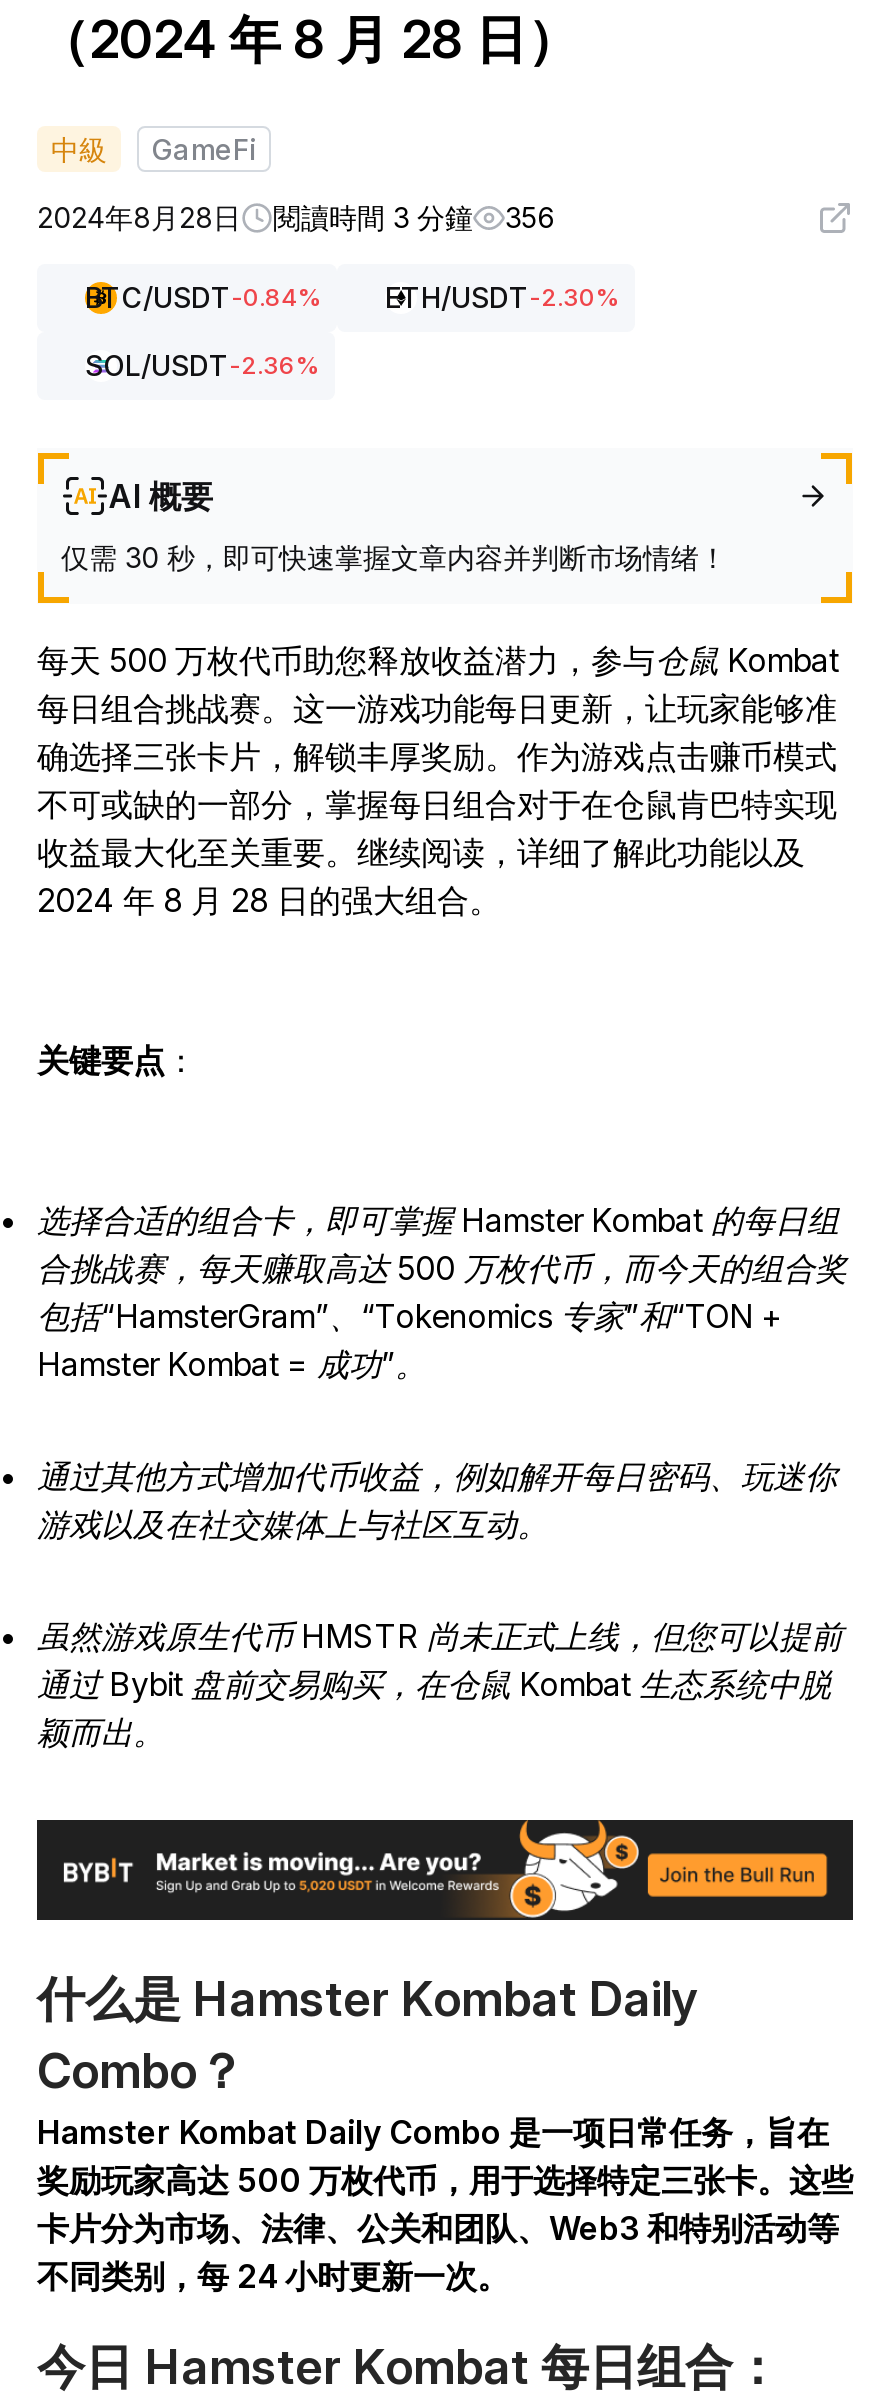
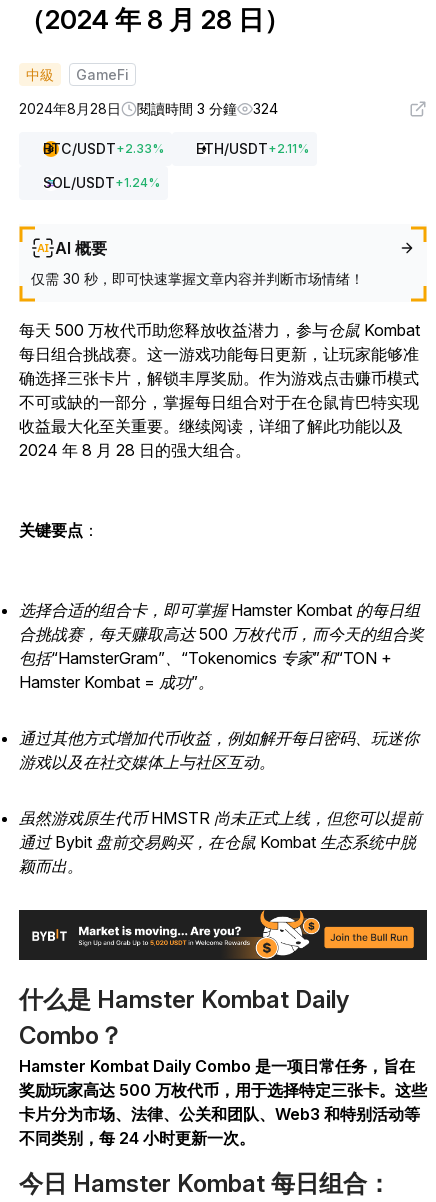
[37,200,555,234] 2024年8月28日 閱讀時間 3 分鐘 356 -> [19,100,278,117] 2024年8月28日 閱讀時間 3 分鐘 324
[85,280,619,314] BTC/USDT-0.84% | ETH/USDT-2.30% -> [43,140,309,157] BTC/USDT + 2.33% | ETH/USDT + 2.11%
[85,348,319,382] SOL/USDT-2.36% -> [43,174,160,191] SOL/USDT + 1.24%

